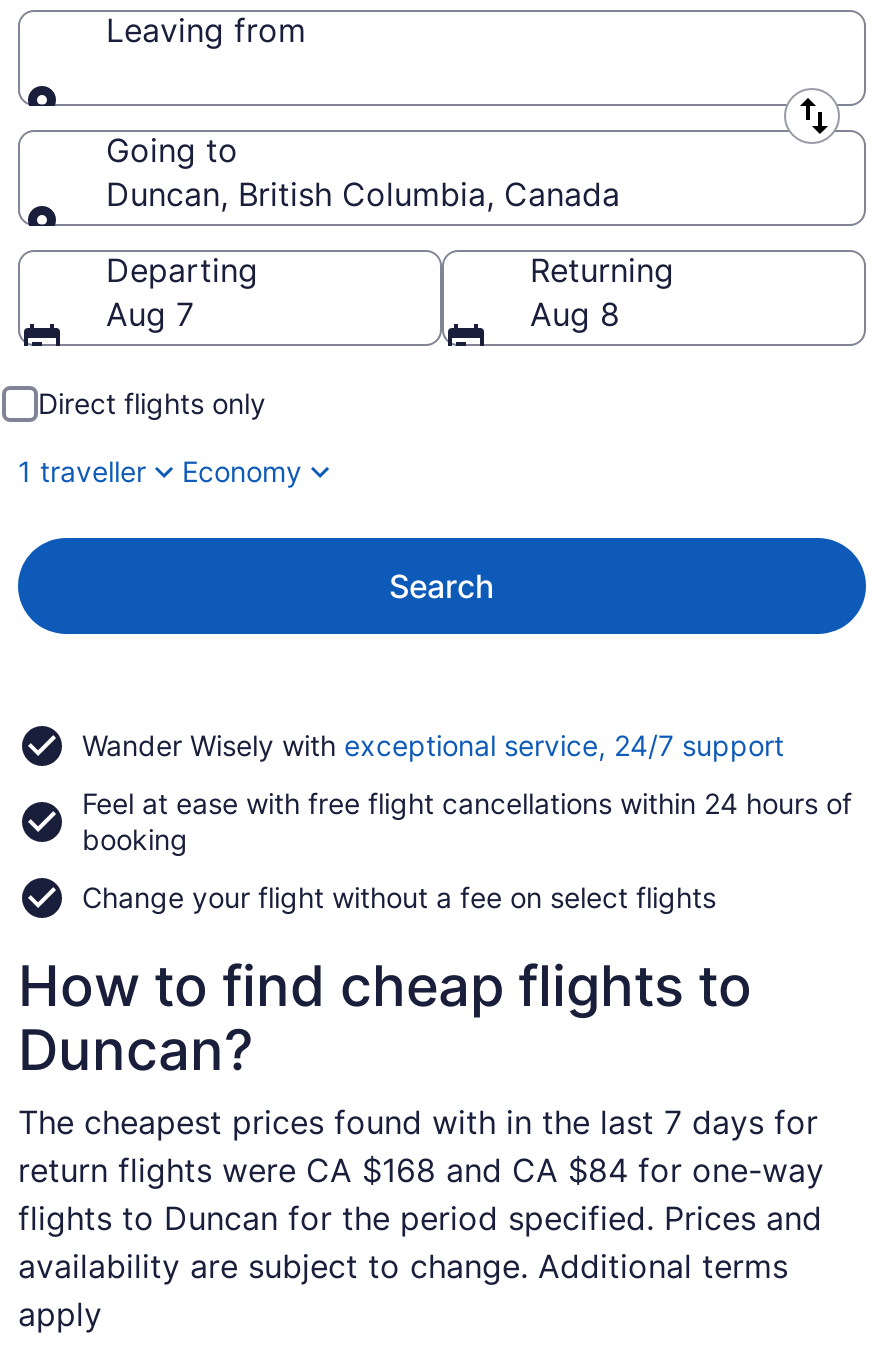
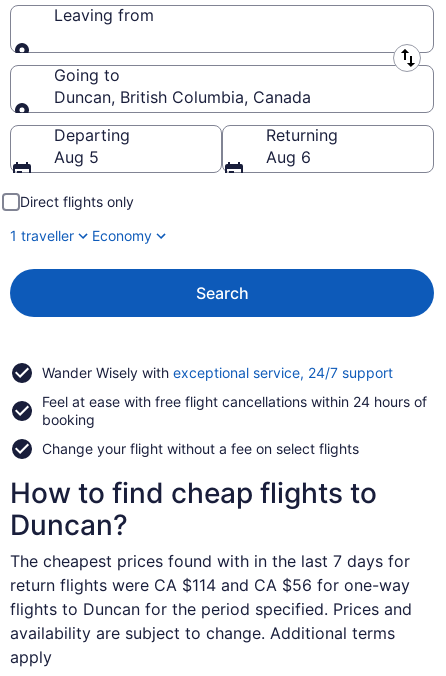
[106,294,194,334] Aug 7 -> [54,147,99,167] Aug 5
[530,294,620,334] Aug 8 -> [266,147,311,167] Aug 6
[18,1150,824,1190] return flights were CA $168 and CA $84 for one-way -> [10,575,410,595] return flights were CA $114 and CA $56 for one-way

